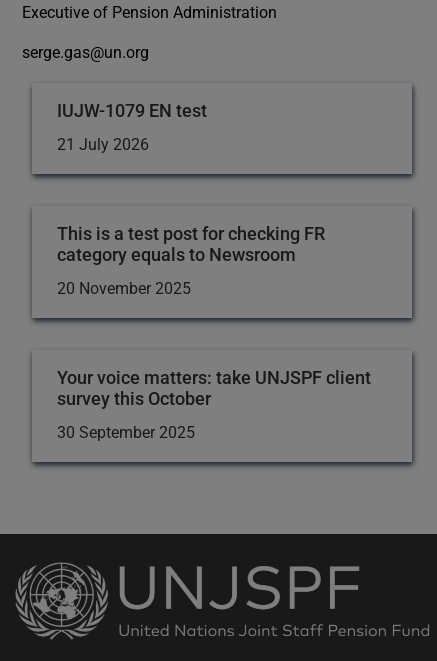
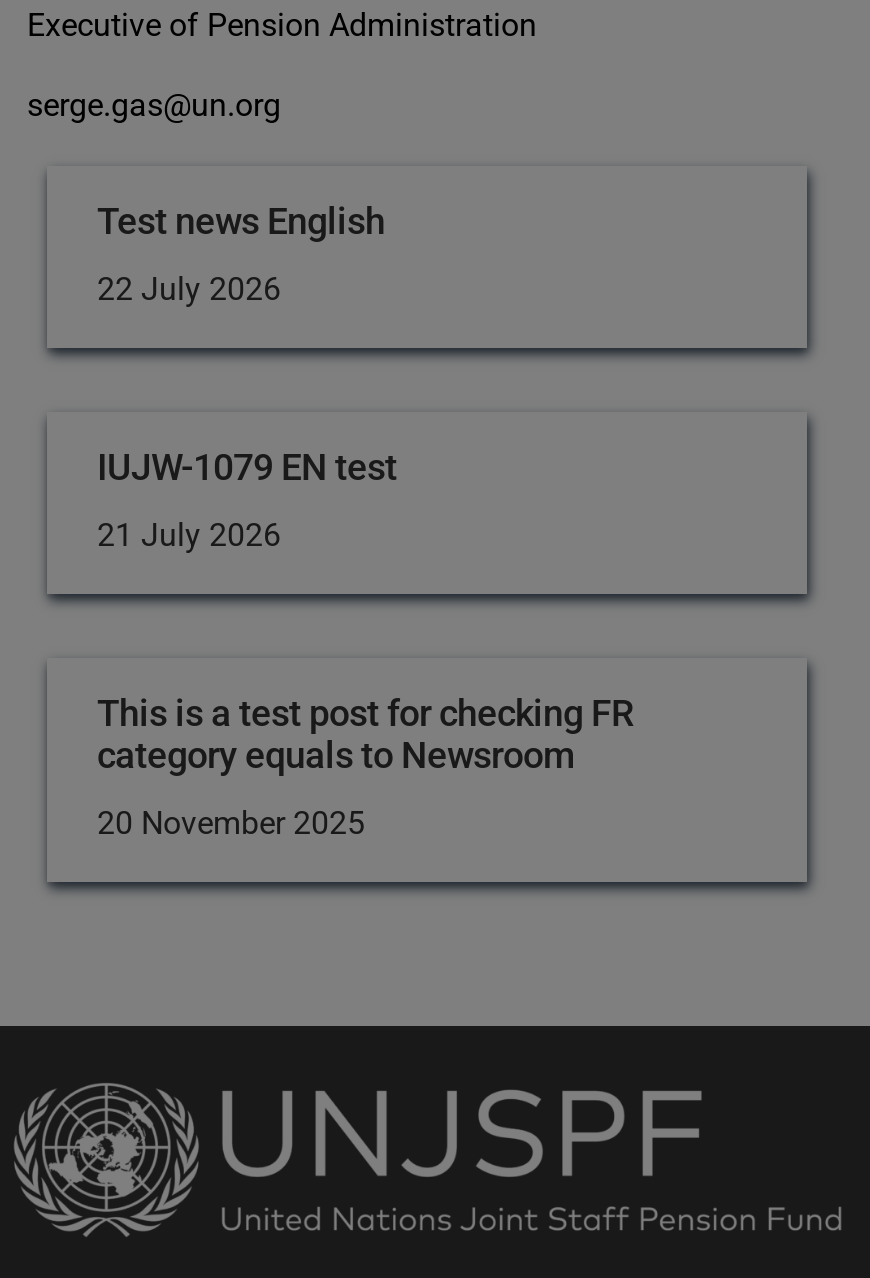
none -> [97,199,385,307] Test news English | 22 July 2026
moved [57,100,325,298] -> [97,445,633,841]: IUJW-1079 EN test | 21 July 2026 | This is a test post for checking FR | category equals to Newsroom | 20 November 2025
[57,367,371,442] Your voice matters: take UNJSPF client | survey this October | 30 September 2025 -> none

